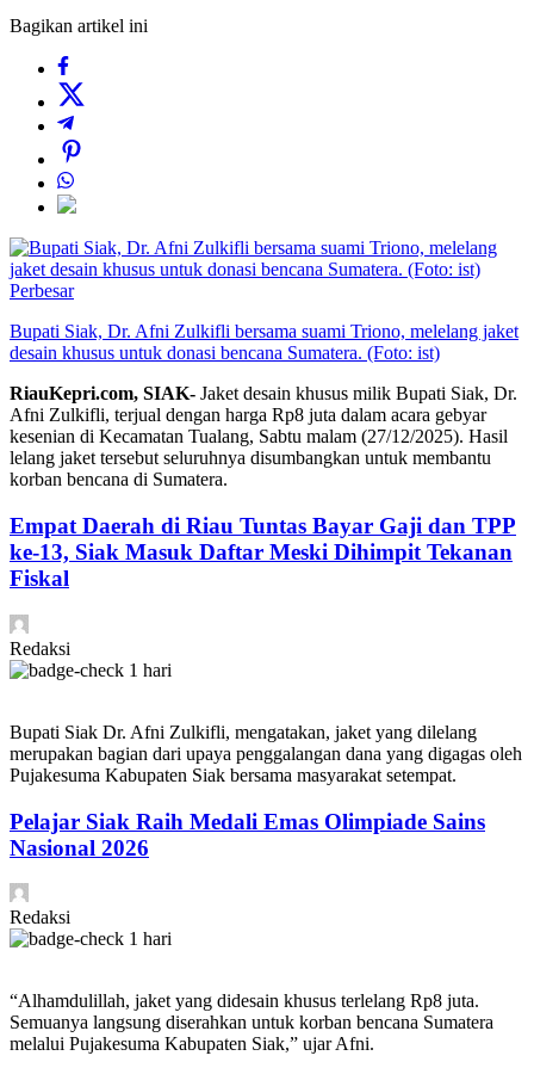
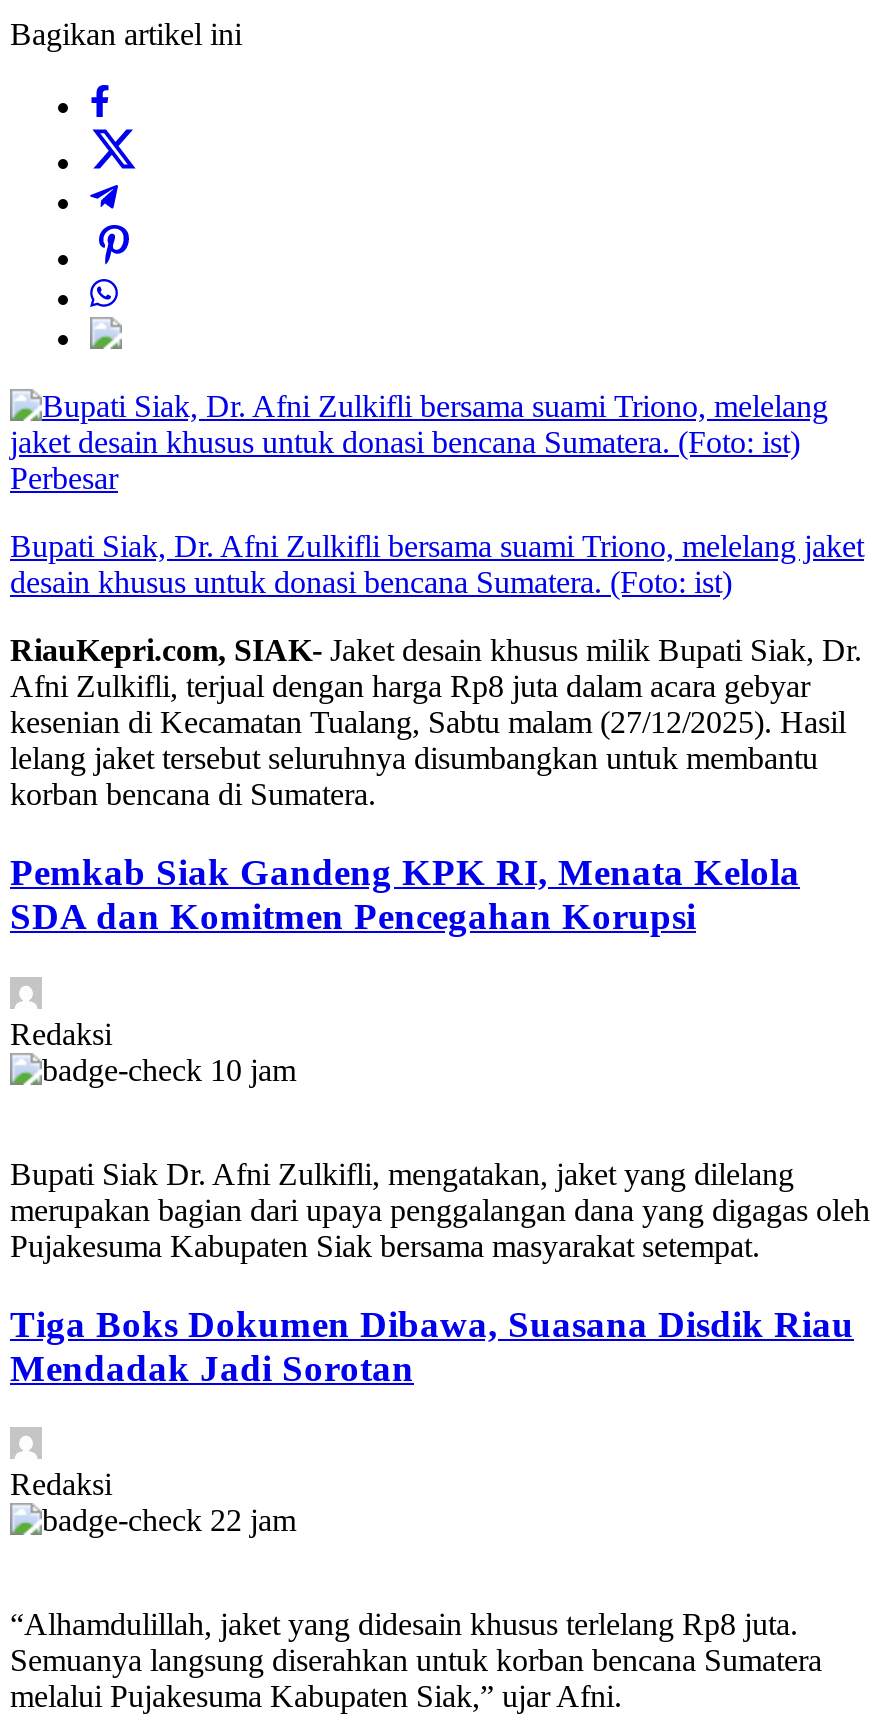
[10,513,516,591] Empat Daerah di Riau Tuntas Bayar Gaji dan TPP | ke-13, Siak Masuk Daftar Meski Dihimpit Tekanan | Fiskal -> [10,851,800,937] Pemkab Siak Gandeng KPK RI, Menata Kelola | SDA dan Komitmen Pencegahan Korupsi
[129,660,172,680] 1 hari -> [210,1053,296,1087] 10 jam
[10,809,485,860] Pelajar Siak Raih Medali Emas Olimpiade Sains | Nasional 2026 -> [10,1302,854,1388] Tiga Boks Dokumen Dibawa, Suasana Disdik Riau | Mendadak Jadi Sorotan
[129,929,172,949] 1 hari -> [210,1504,296,1538] 22 jam

